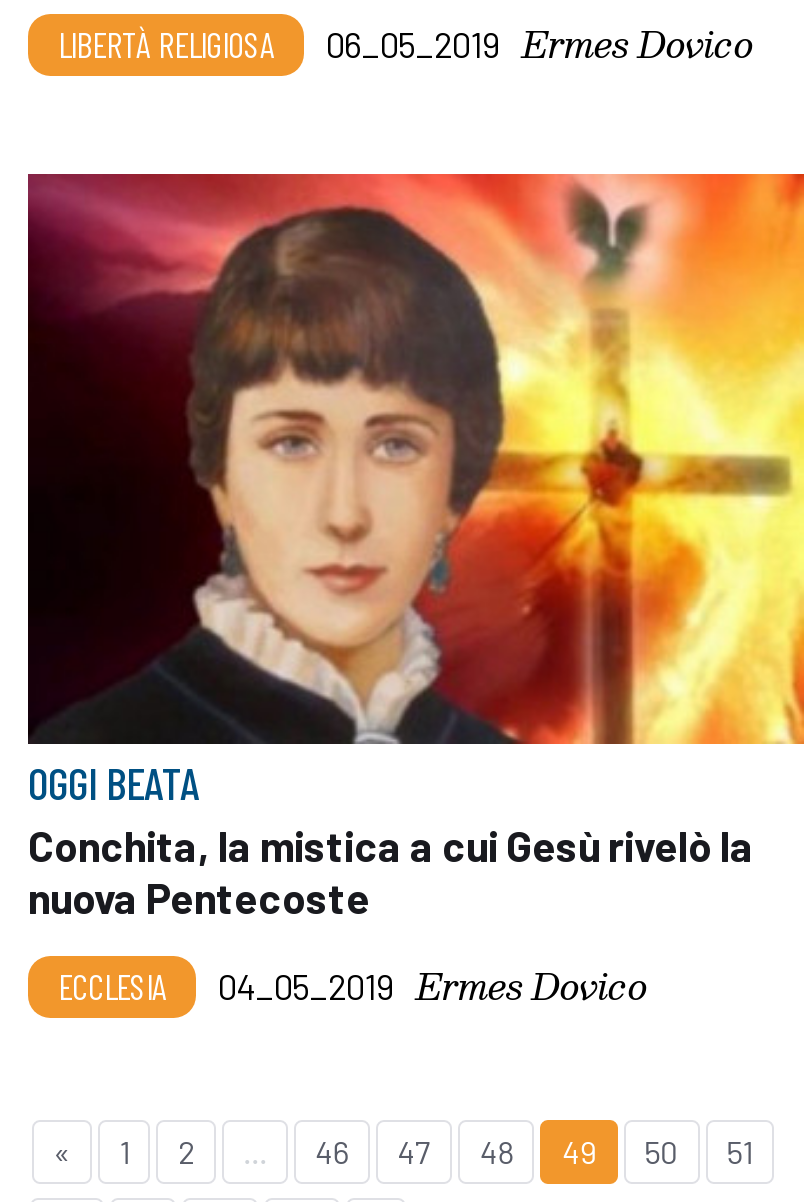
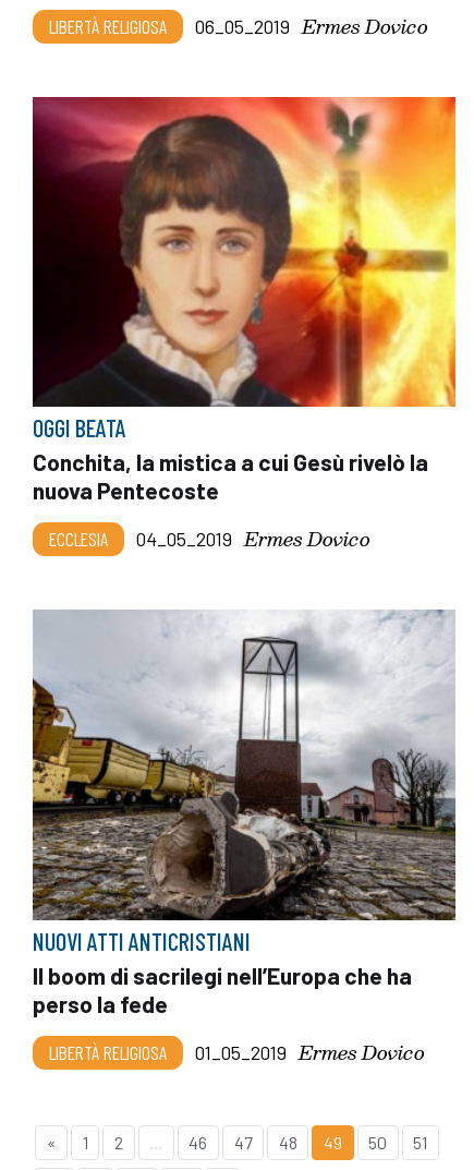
none -> [32,608,457,1067] [image] | NUOVI ATTI ANTICRISTIANI | Il boom di sacrilegi nell’Europa che ha | perso la fede | LIBERTÀ RELIGIOSA | 01_05_2019 Ermes Dovico

